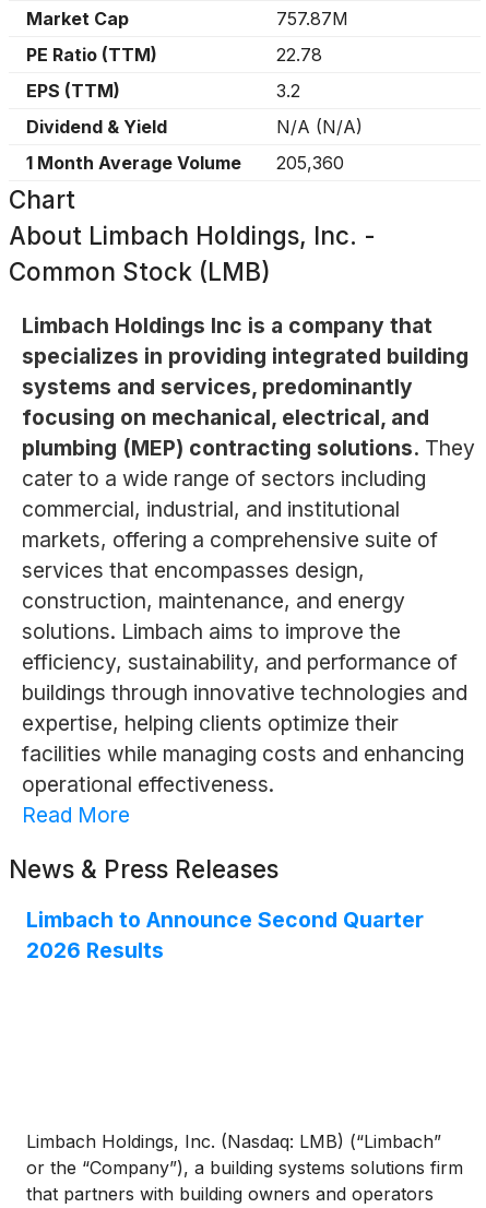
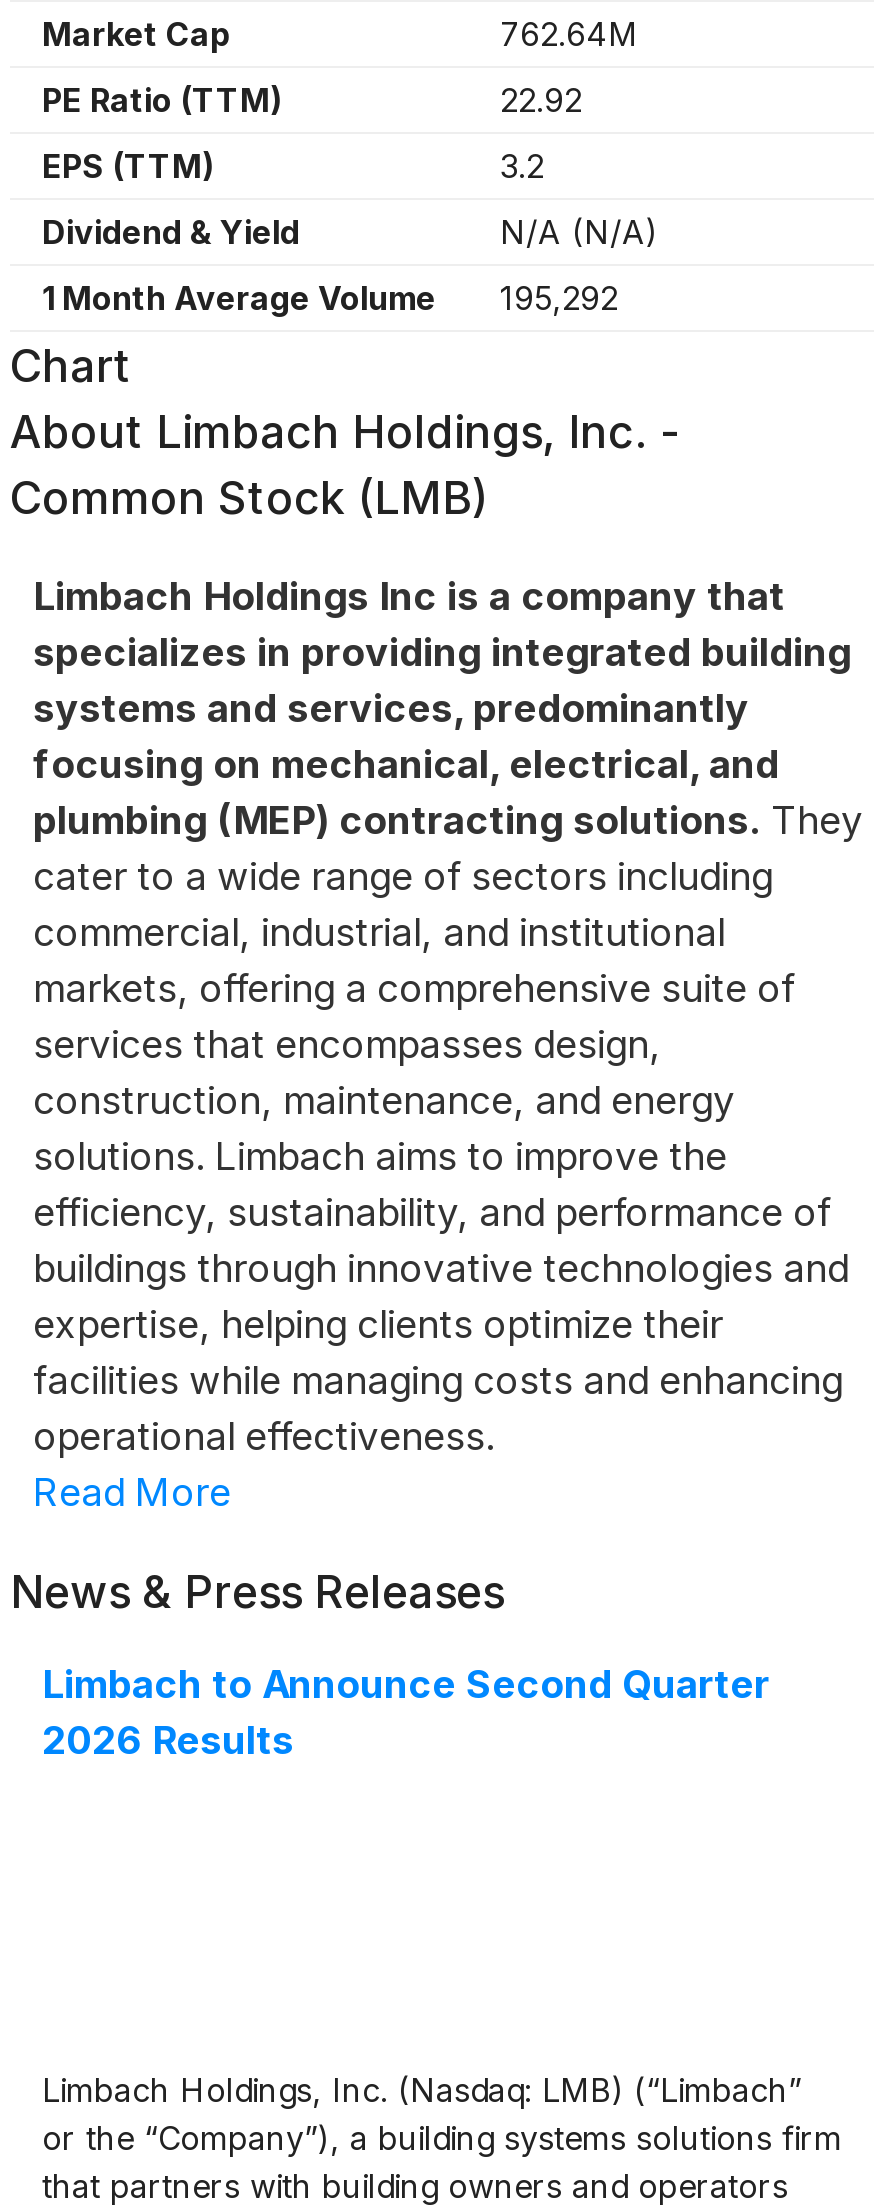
[276,8,348,29] 757.87M -> [500,14,638,54] 762.64M
[276,44,322,66] 22.78 -> [500,80,582,120] 22.92
[26,152,344,174] 1 Month Average Volume 205,360 -> [42,278,618,318] 1 Month Average Volume 195,292

